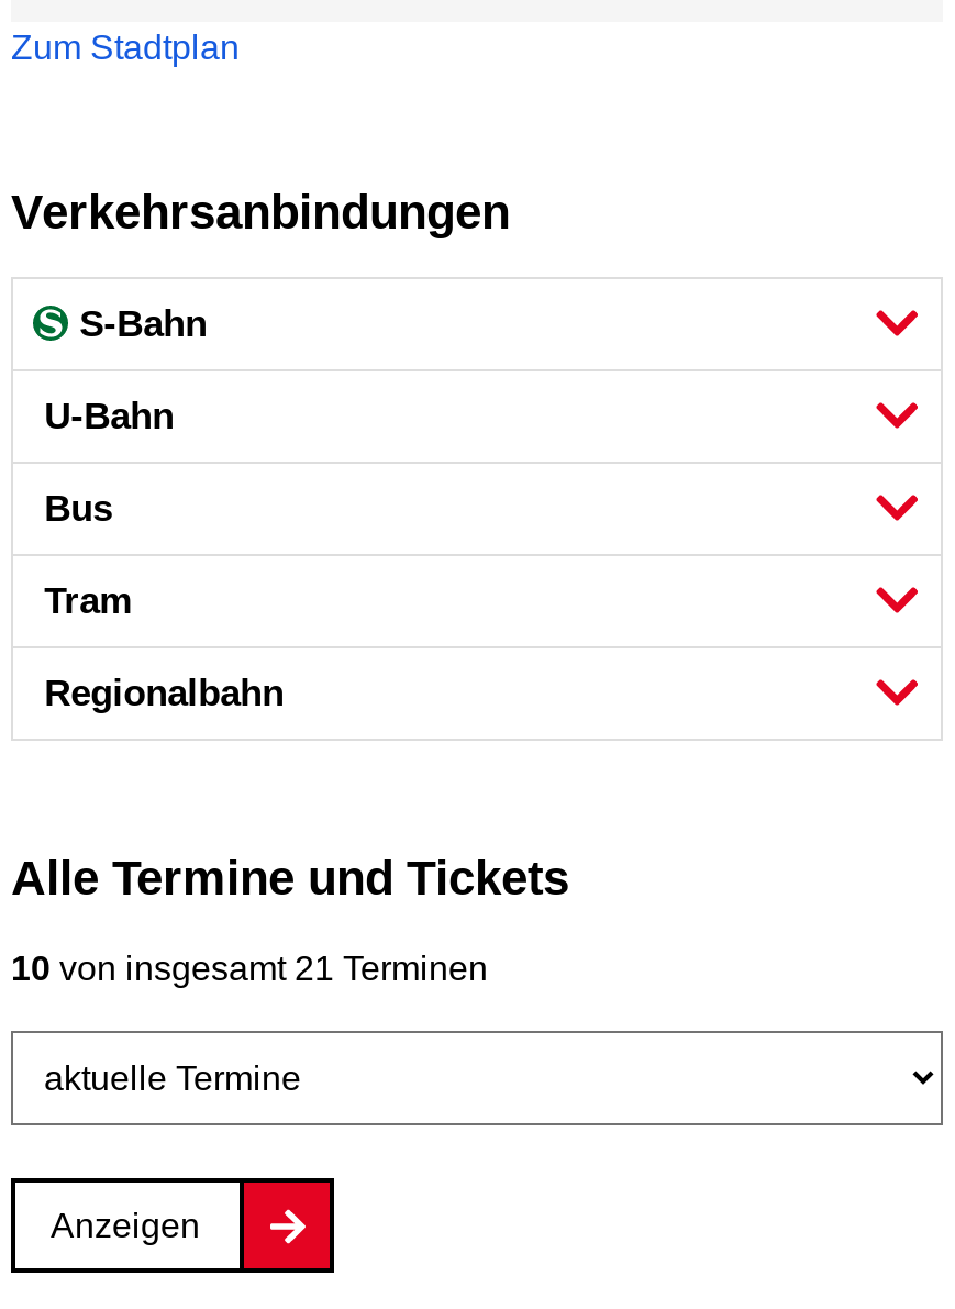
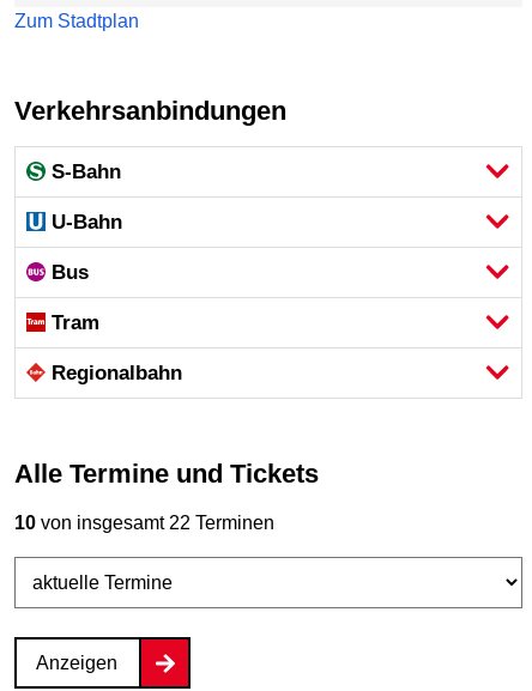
[11,950,488,988] 10 von insgesamt 21 Terminen -> [14,513,274,533] 10 von insgesamt 22 Terminen

